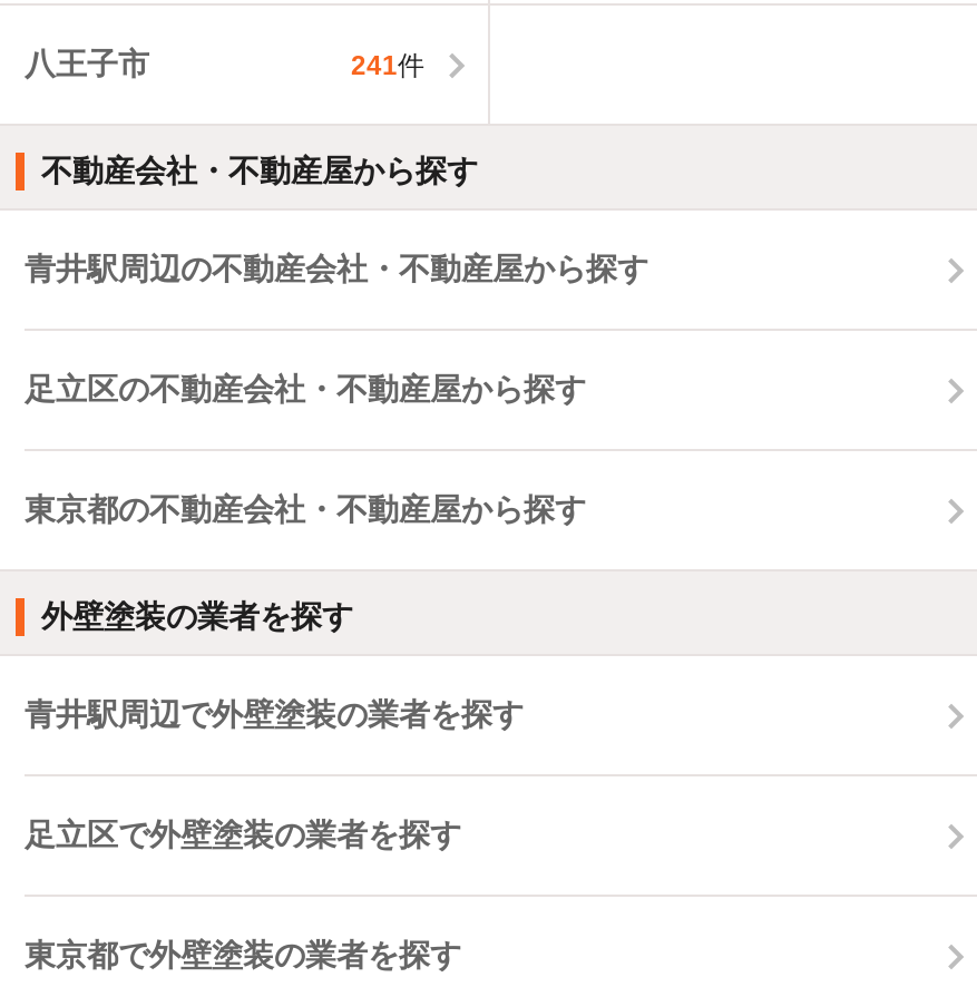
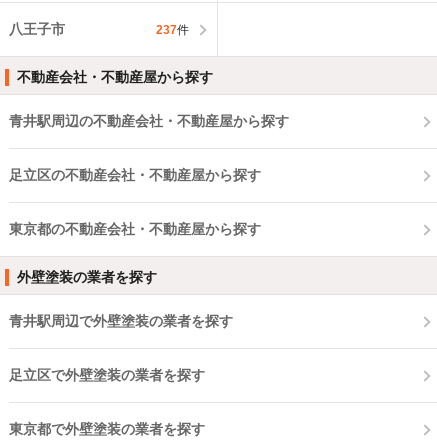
[351,50,424,81] 241件 -> [155,23,188,37] 237件

